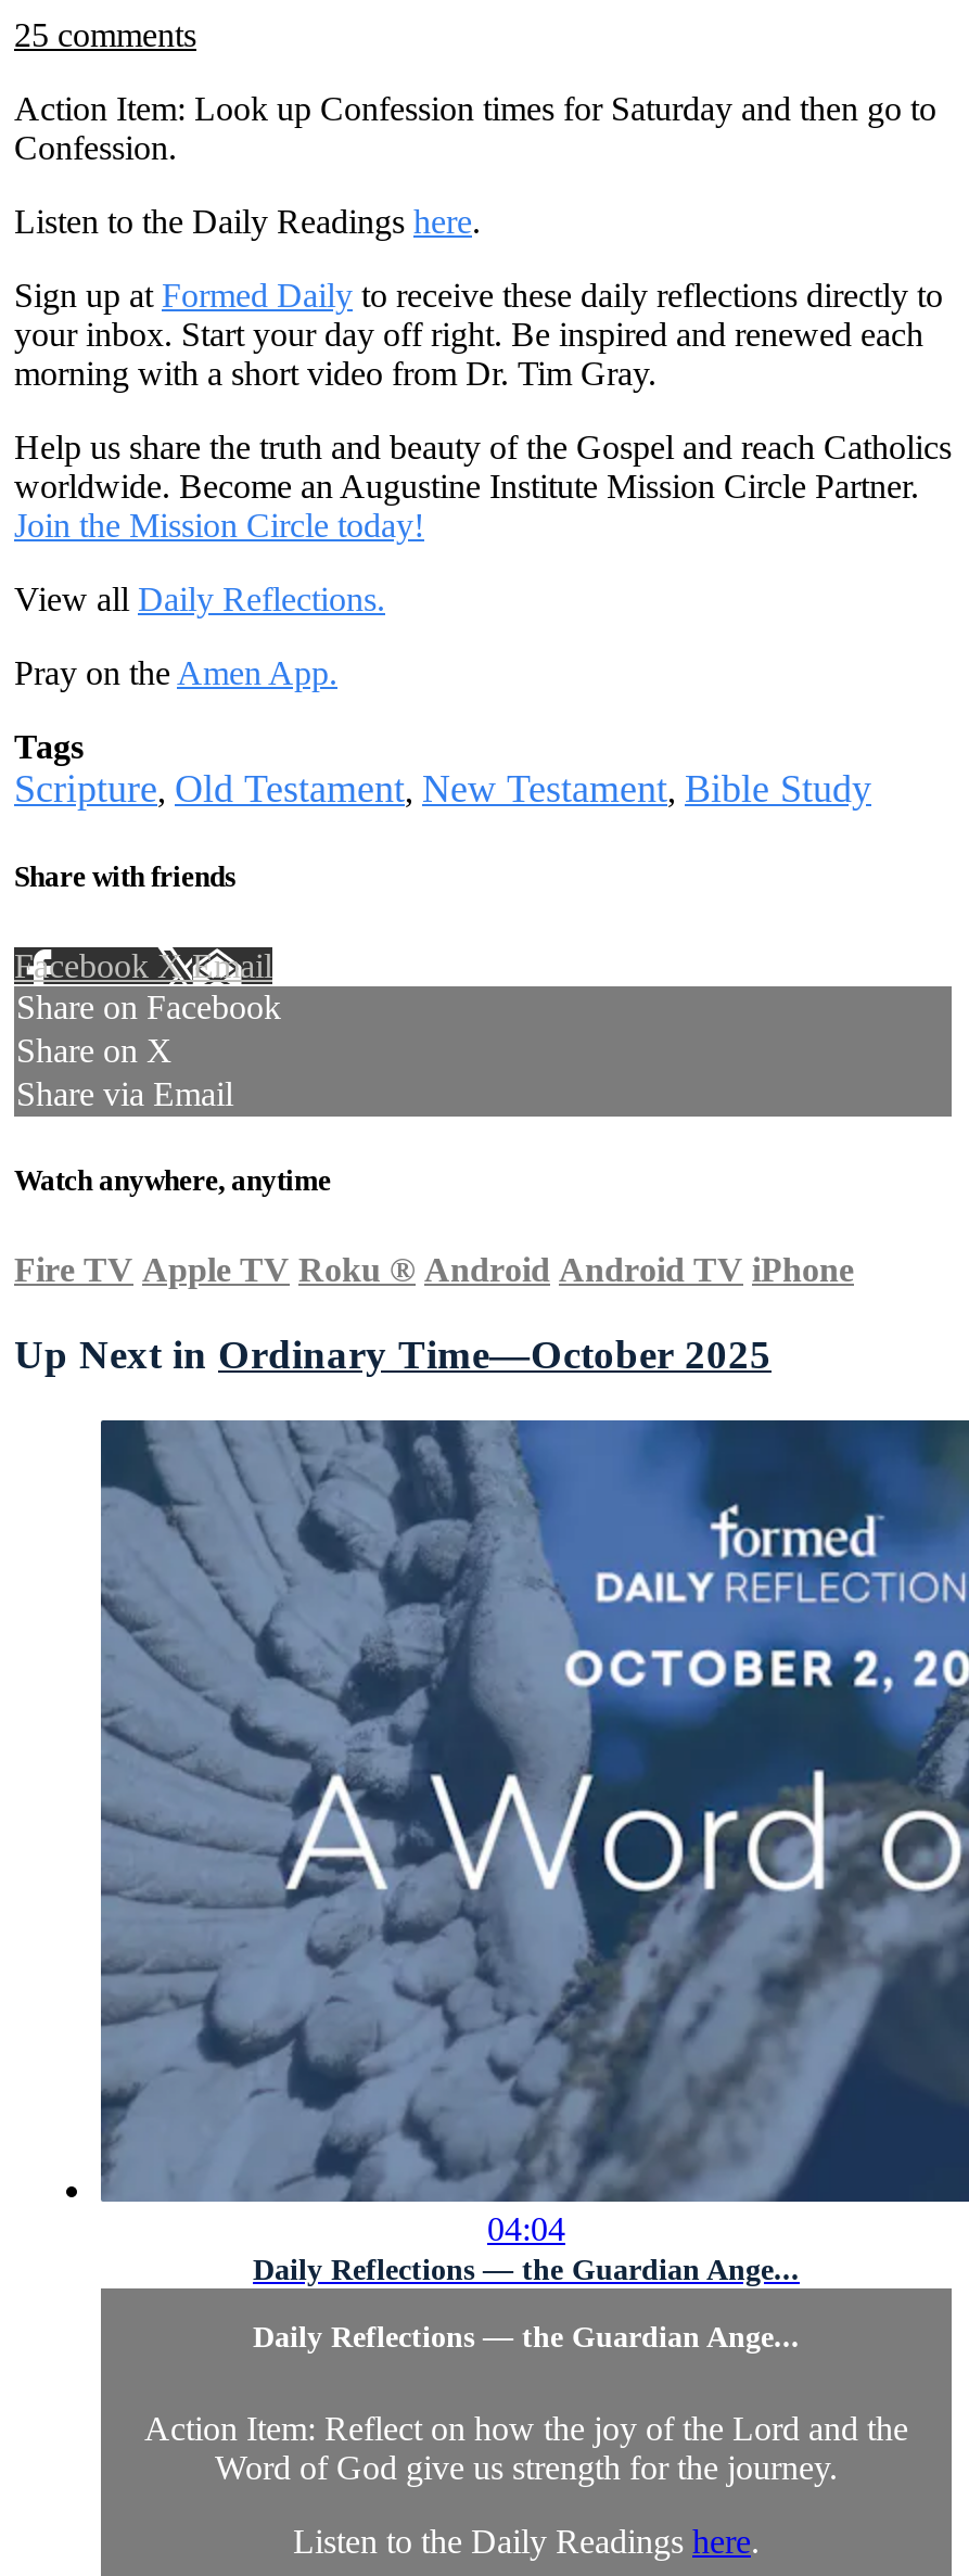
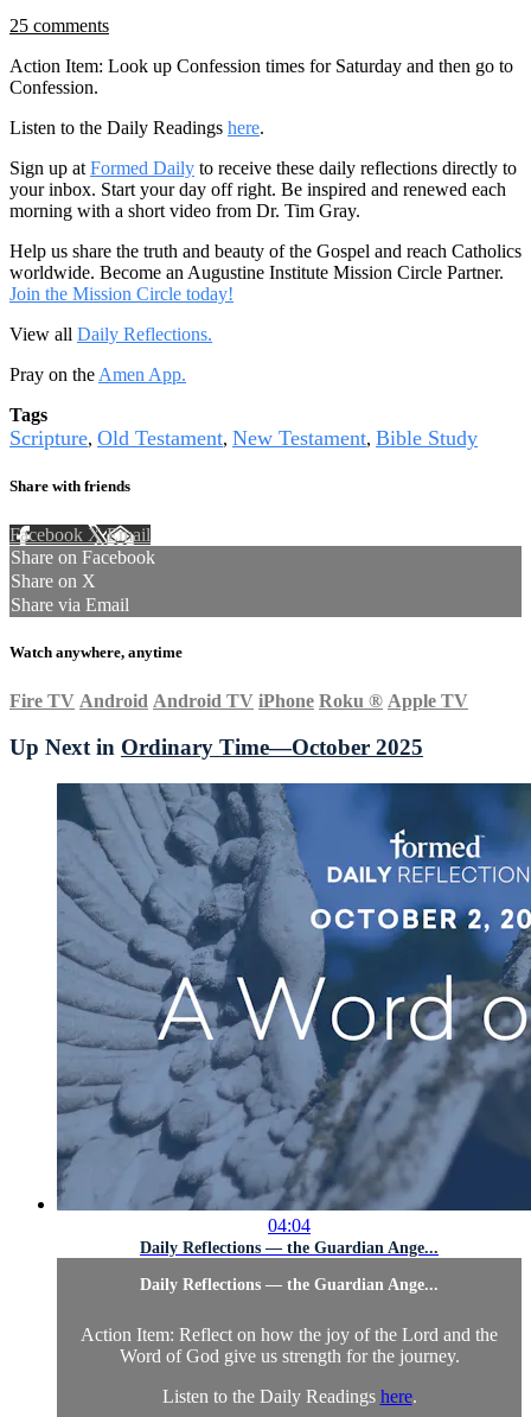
[14,1252,854,1288] Fire TV Apple TV Roku ® Android Android TV iPhone -> [9,691,468,711] Fire TV Android Android TV iPhone Roku ® Apple TV

